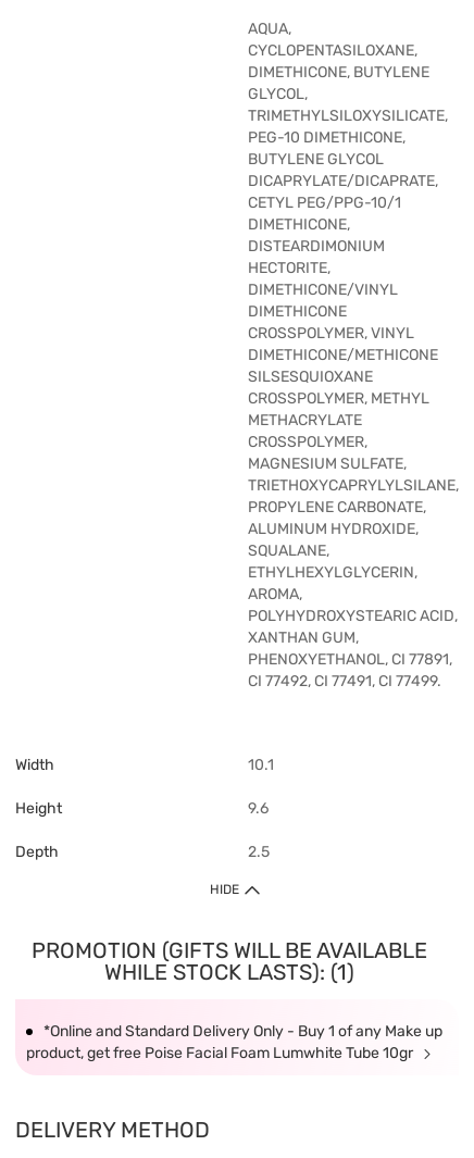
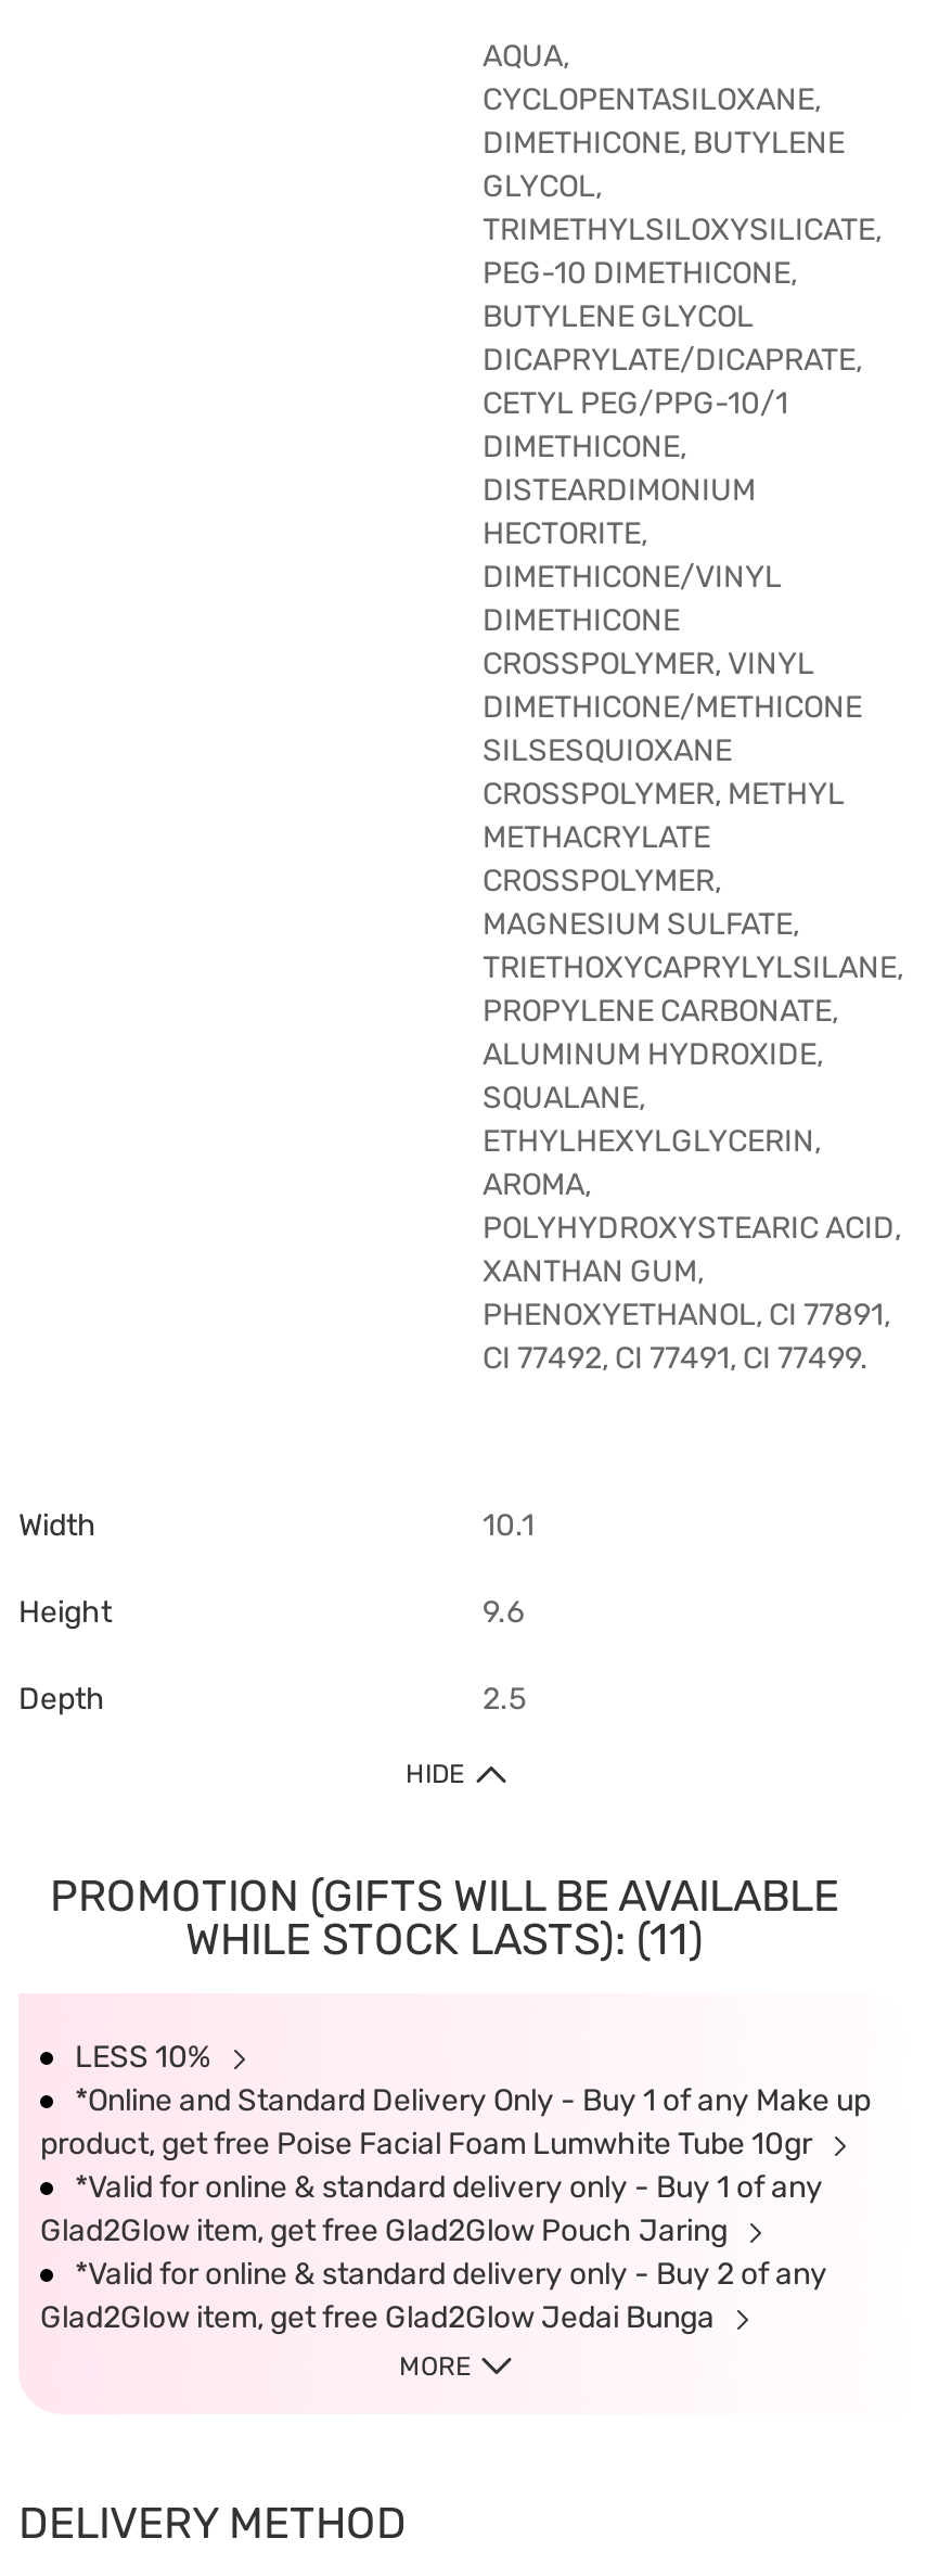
[104,959,354,985] WHILE STOCK LASTS): (1) -> [75,1913,704,2076] WHILE STOCK LASTS): (11) | LESS 10%
none -> [40,2169,827,2382] *Valid for online & standard delivery only - Buy 1 of any | Glad2Glow item, get free Glad2Glow Pouch Jaring | *Valid for online & standard delivery only - Buy 2 of any | Glad2Glow item, get free Glad2Glow Jedai Bunga | MORE

